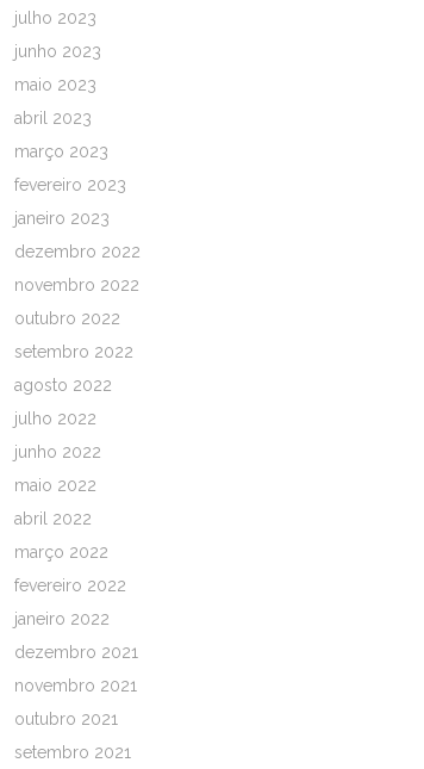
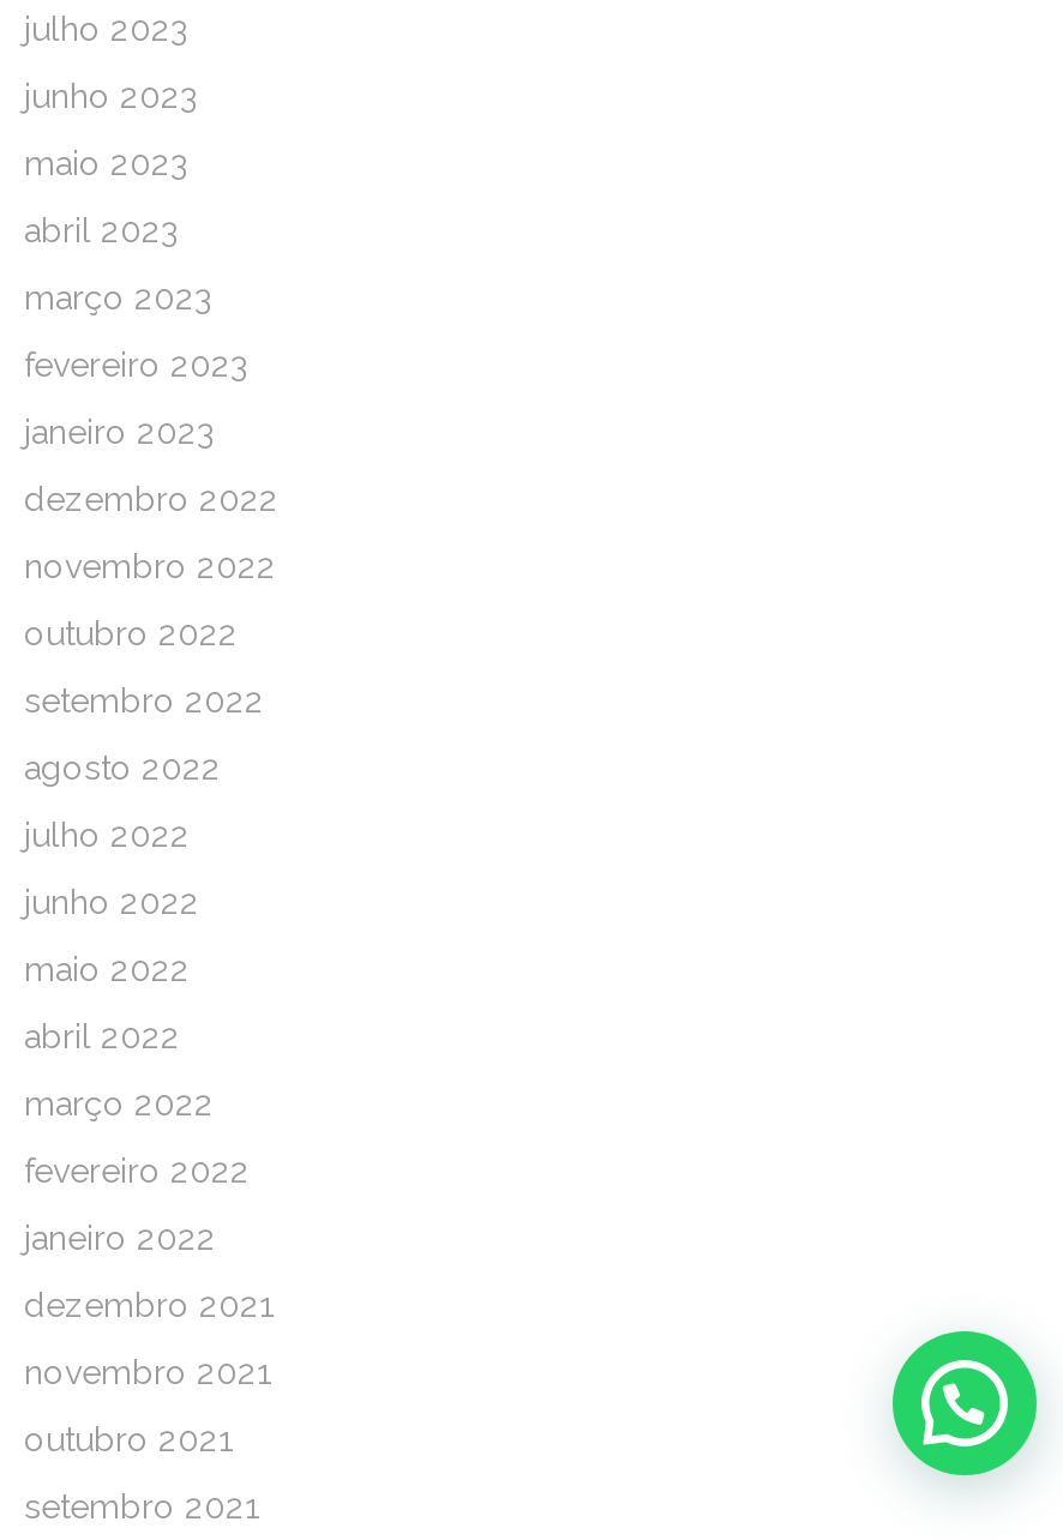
none -> [881,1327,1053,1504] [image]

